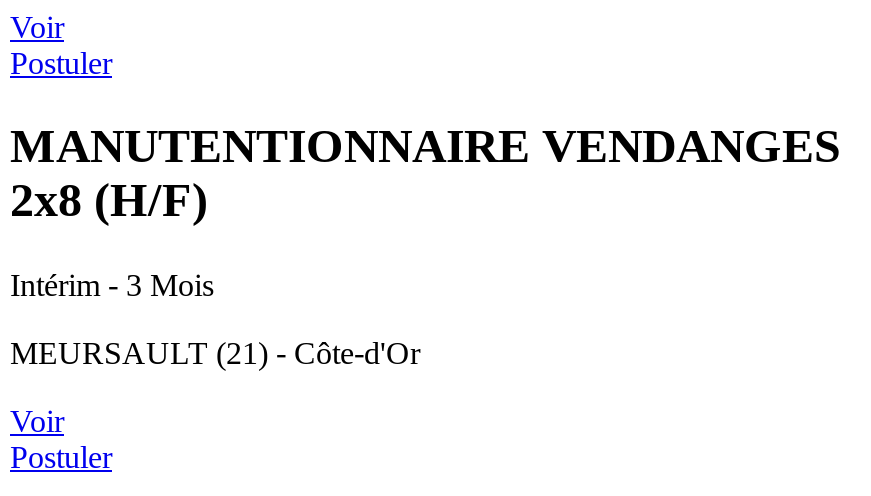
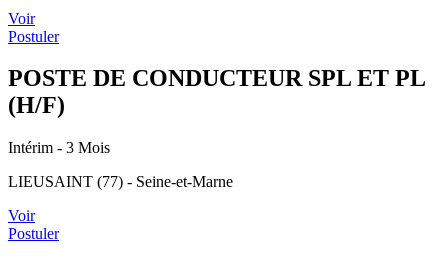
[10,121,840,227] MANUTENTIONNAIRE VENDANGES | 2x8 (H/F) -> [8,65,425,118] POSTE DE CONDUCTEUR SPL ET PL | (H/F)
[10,337,420,371] MEURSAULT (21) - Côte-d'Or -> [8,173,233,190] LIEUSAINT (77) - Seine-et-Marne

